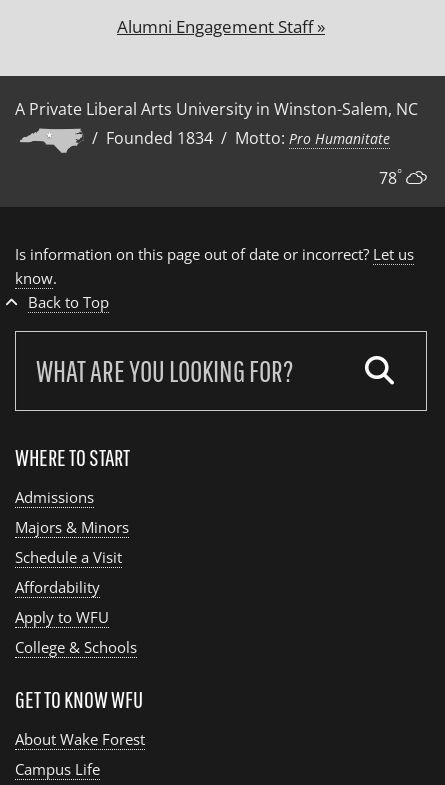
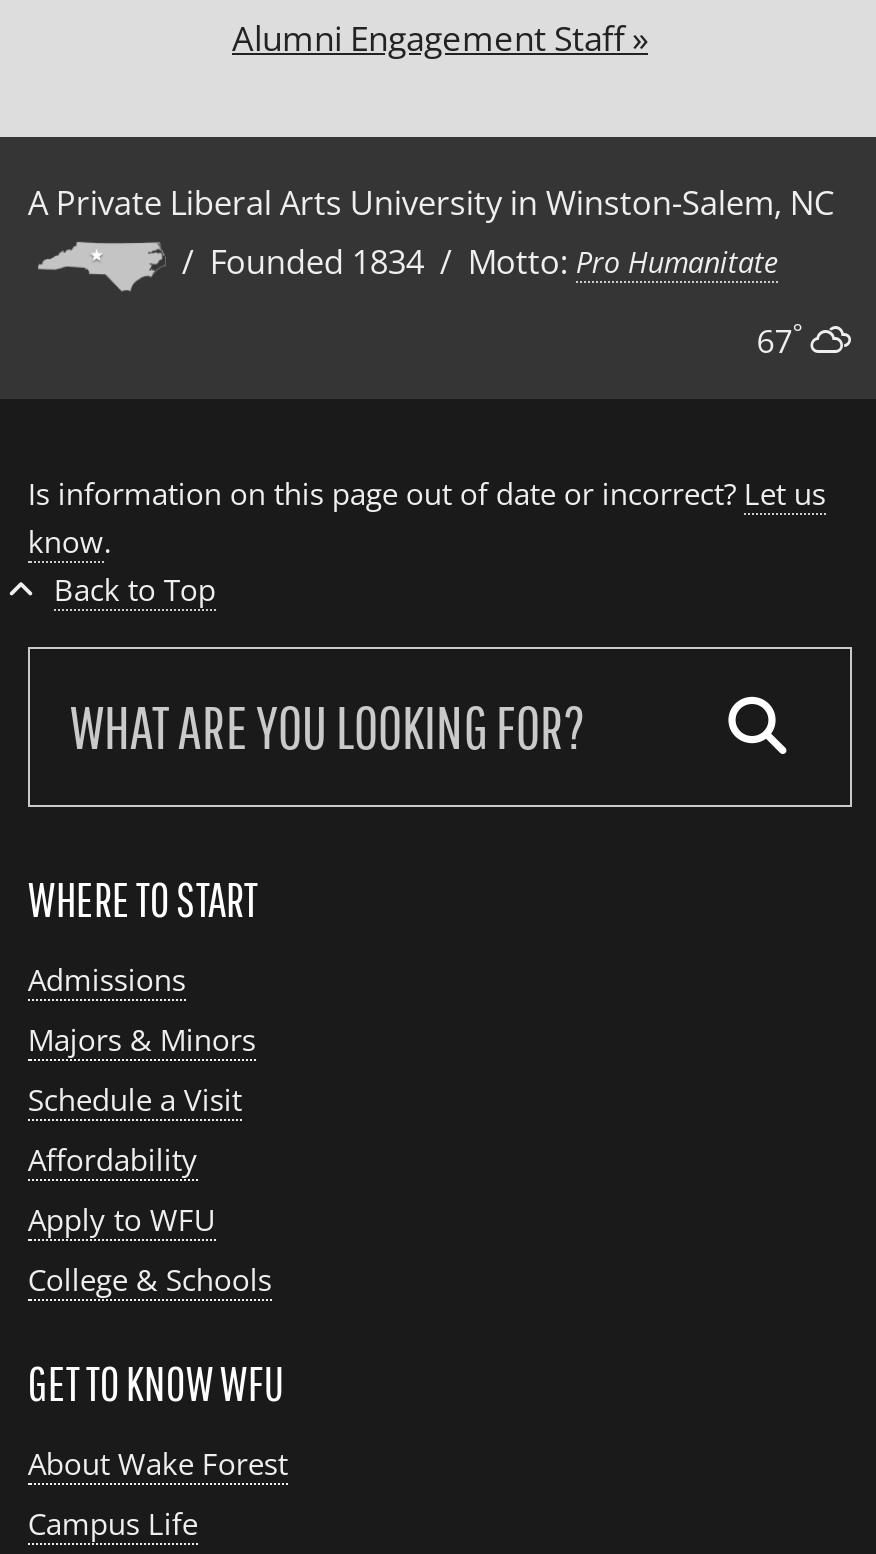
[379,165,402,189] 78° -> [756,314,802,362] 67°

